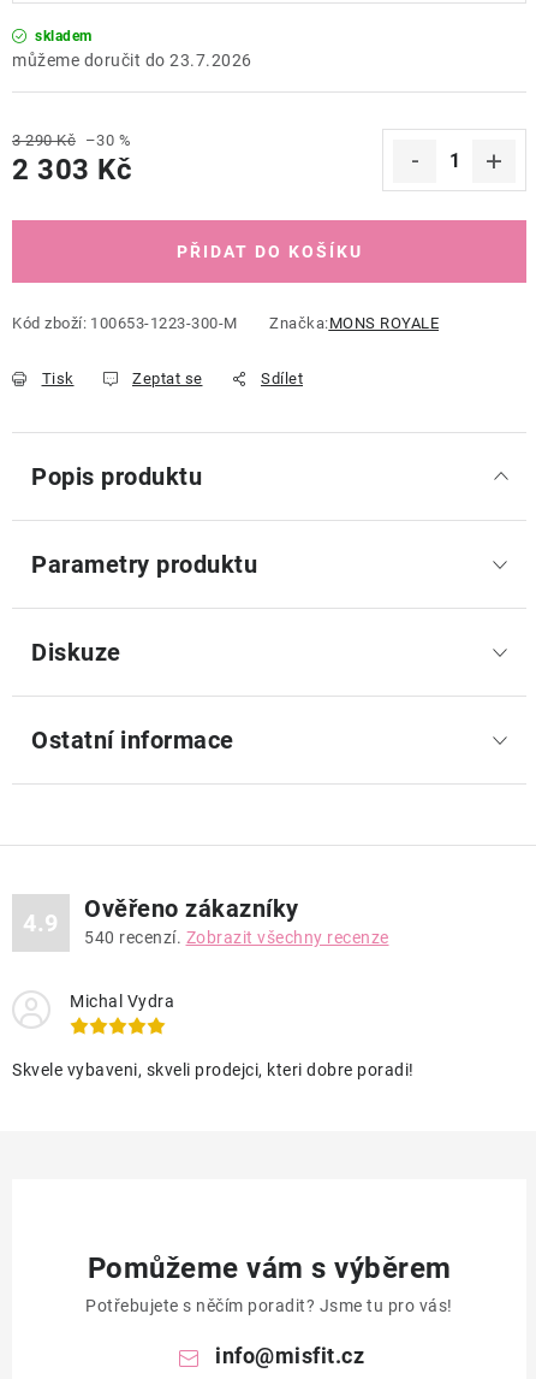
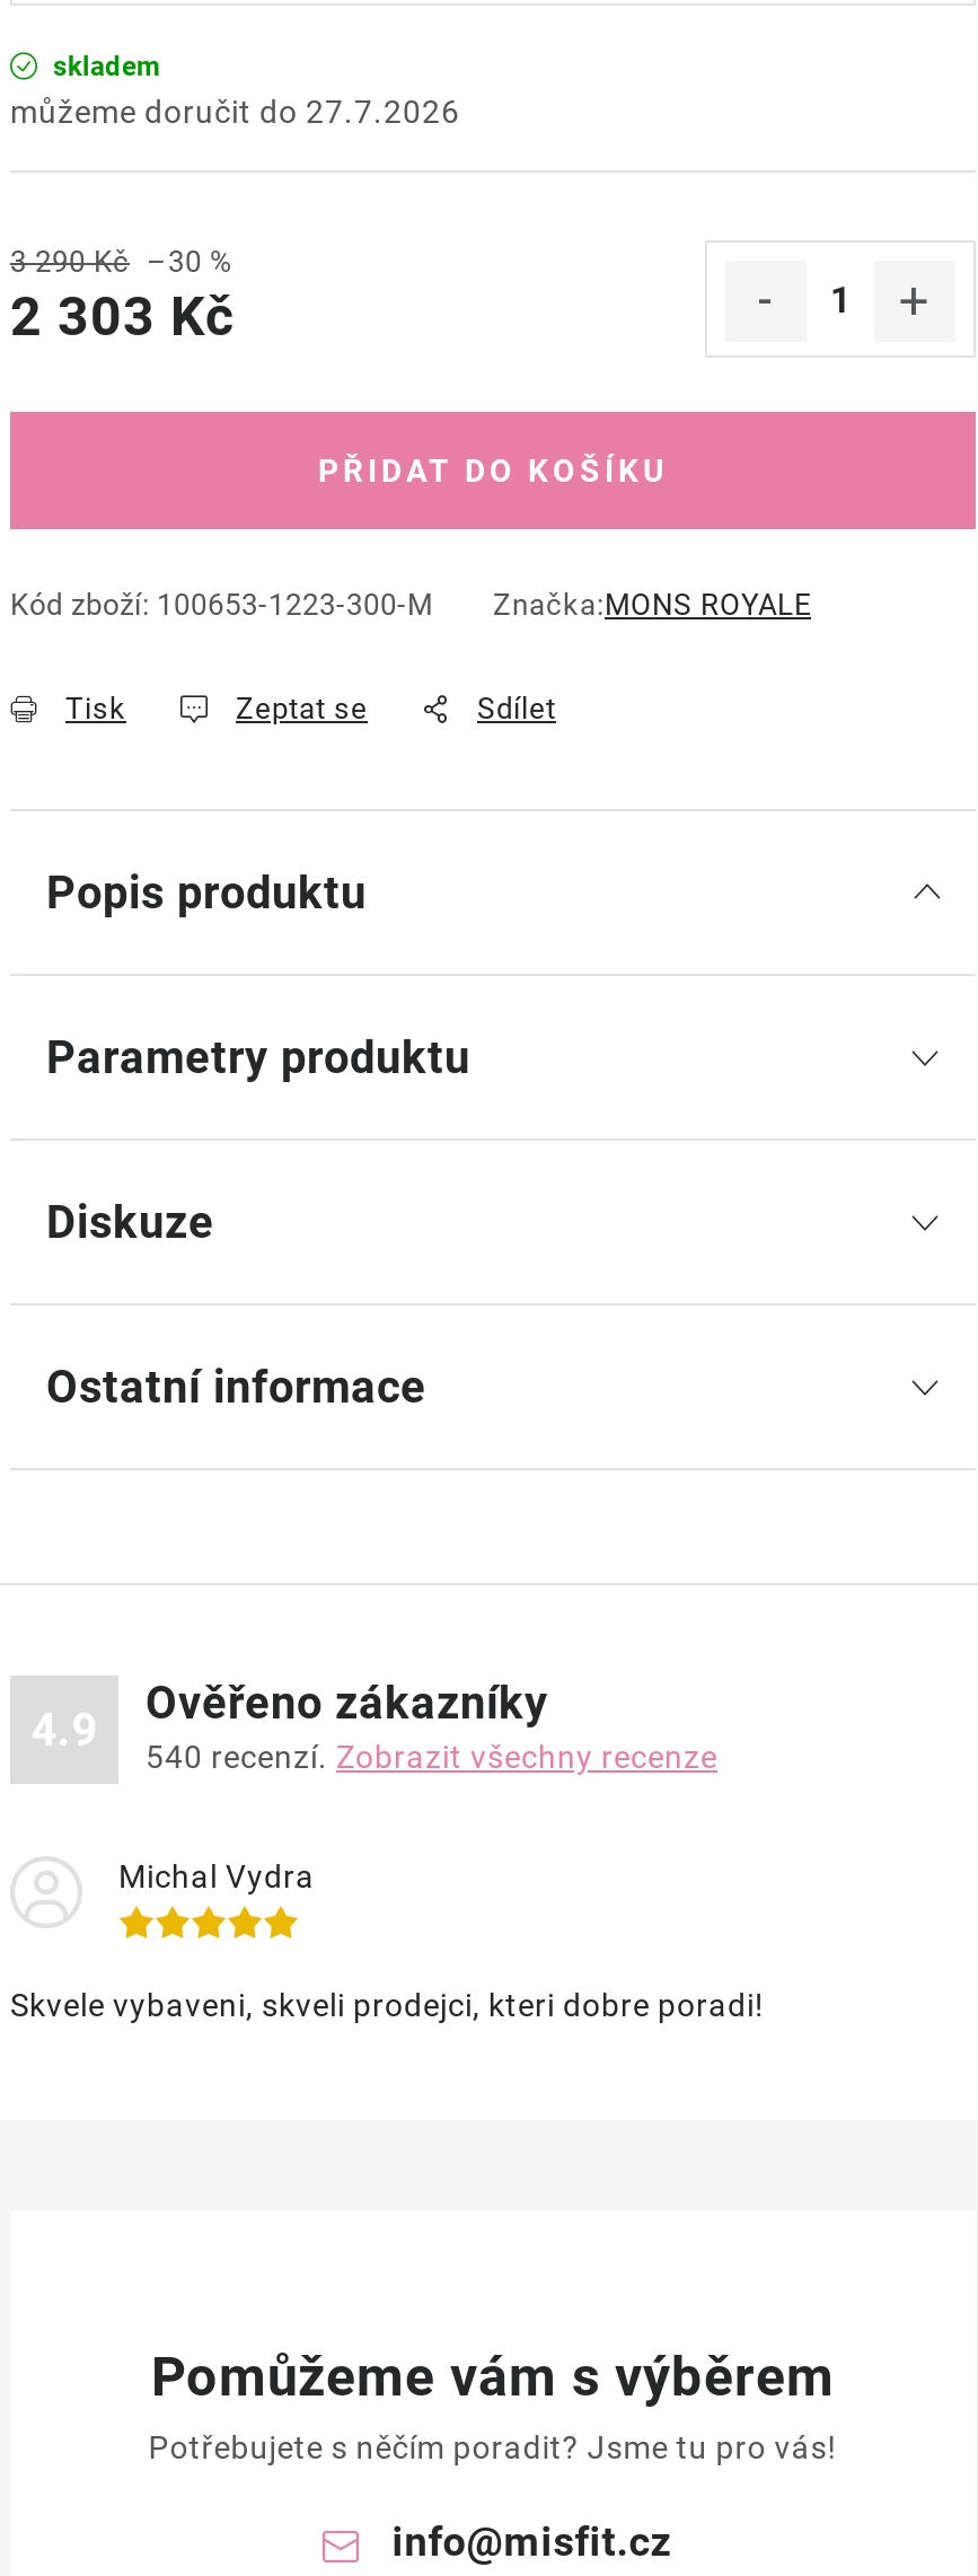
[169,51,252,70] 23.7.2026 -> [306,94,460,130] 27.7.2026

